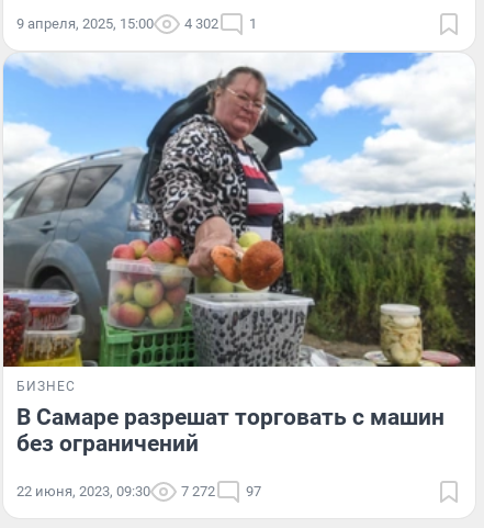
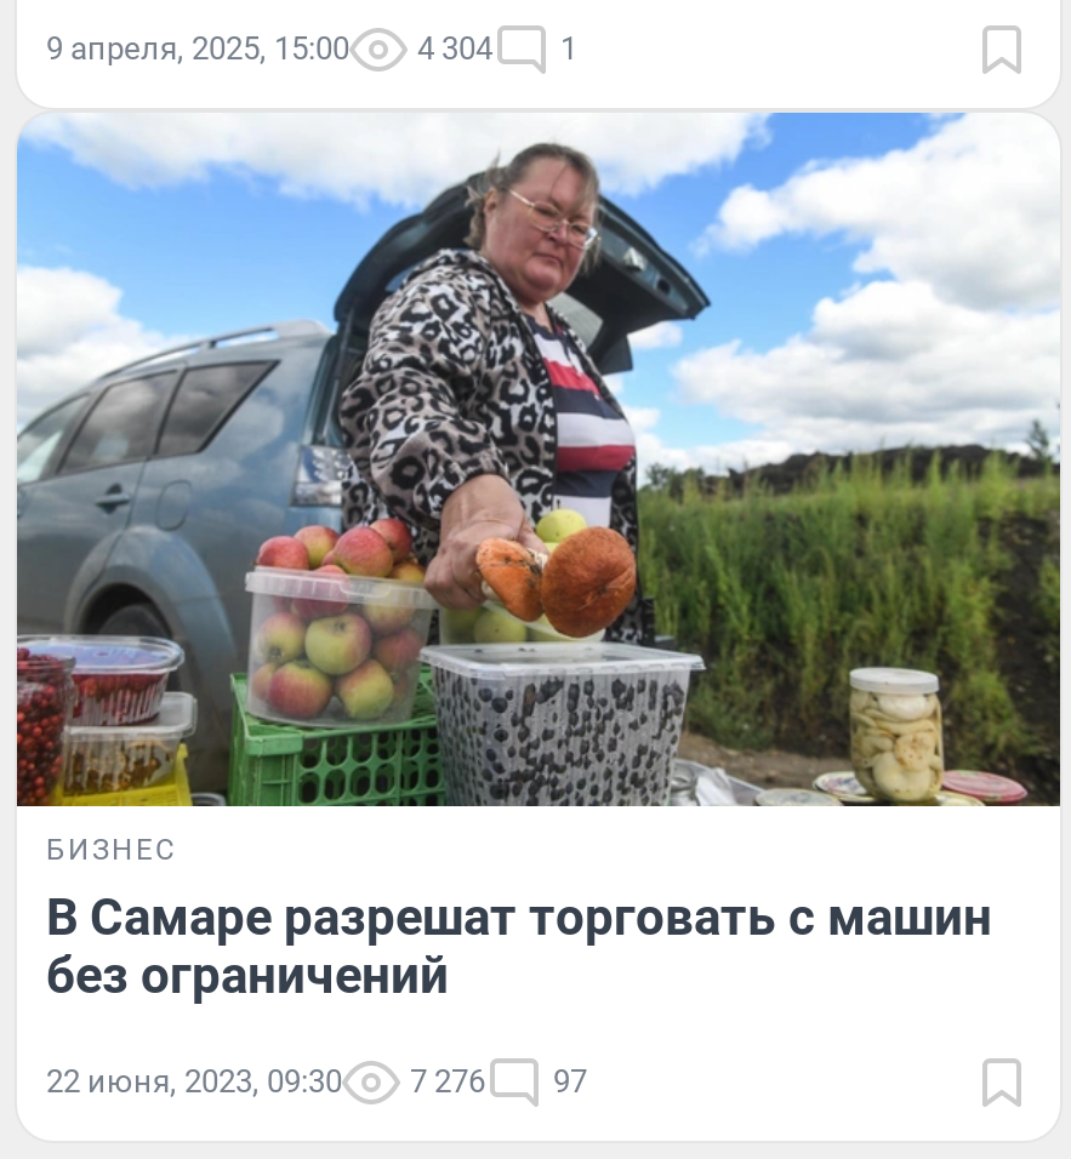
[16,15,257,32] 9 апреля, 2025, 15:00 4 302 1 -> [46,30,577,66] 9 апреля, 2025, 15:00 4 304 1
[16,483,261,500] 22 июня, 2023, 09:30 7 272 97 -> [46,1064,587,1100] 22 июня, 2023, 09:30 7 276 97

